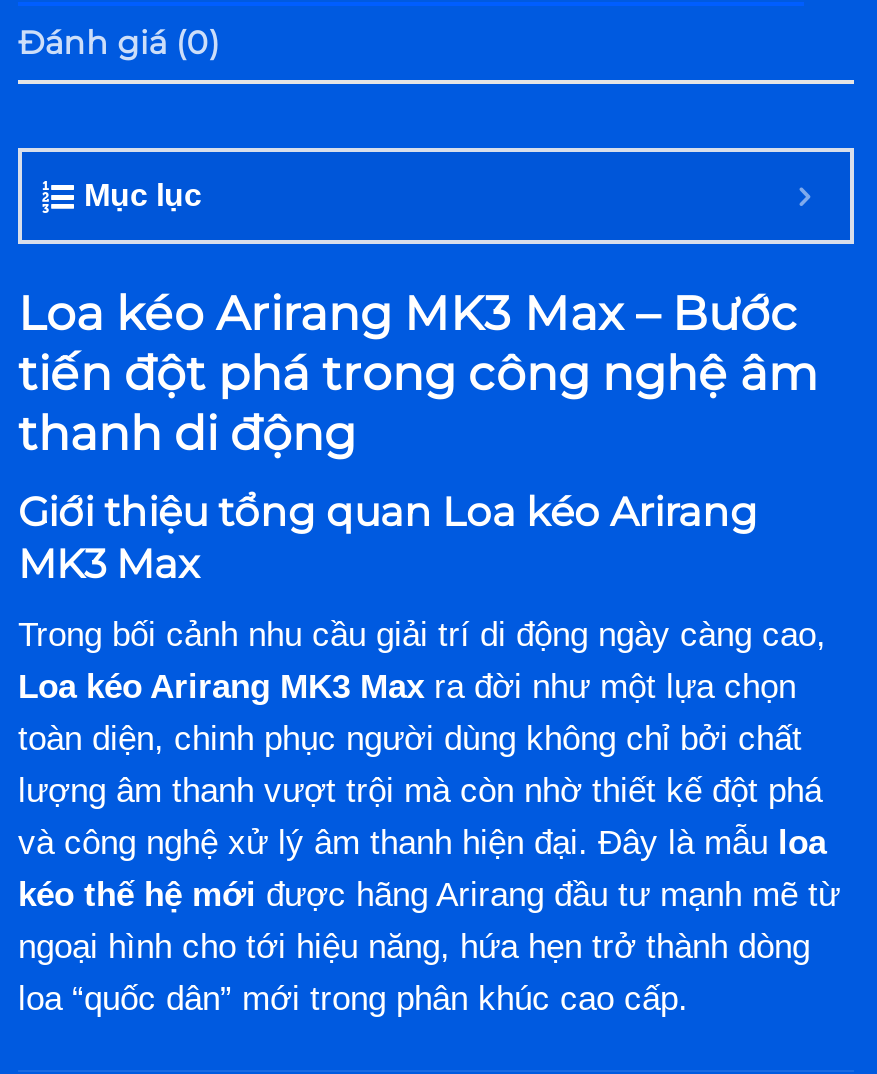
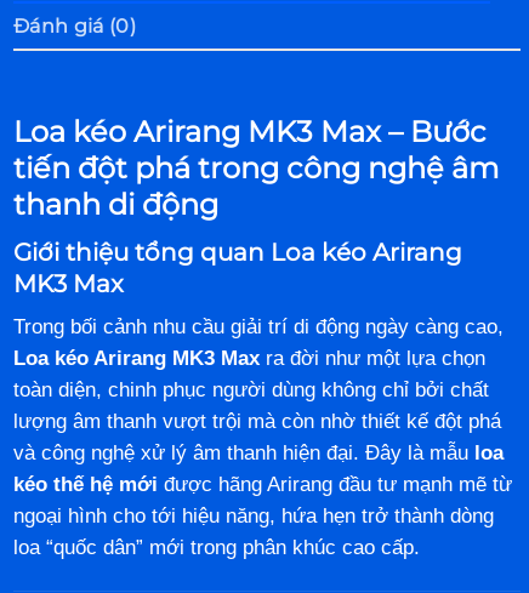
[84,177,202,211] Mục lục -> none

